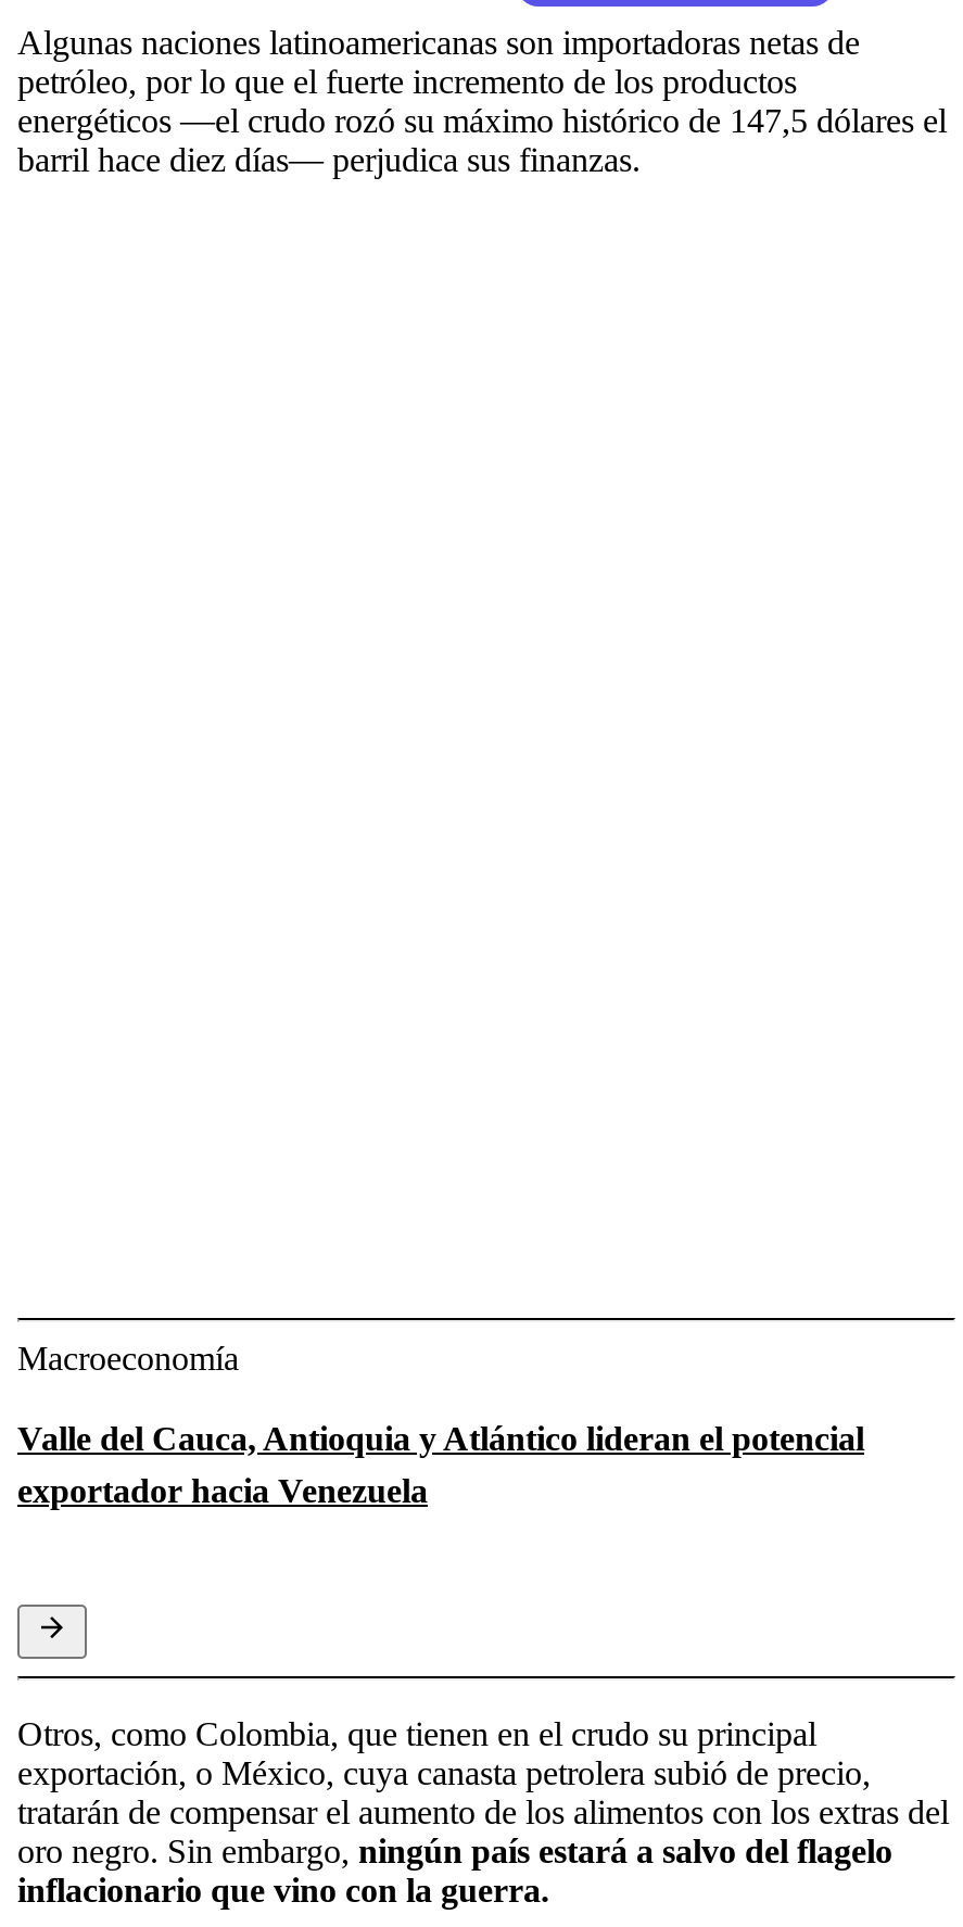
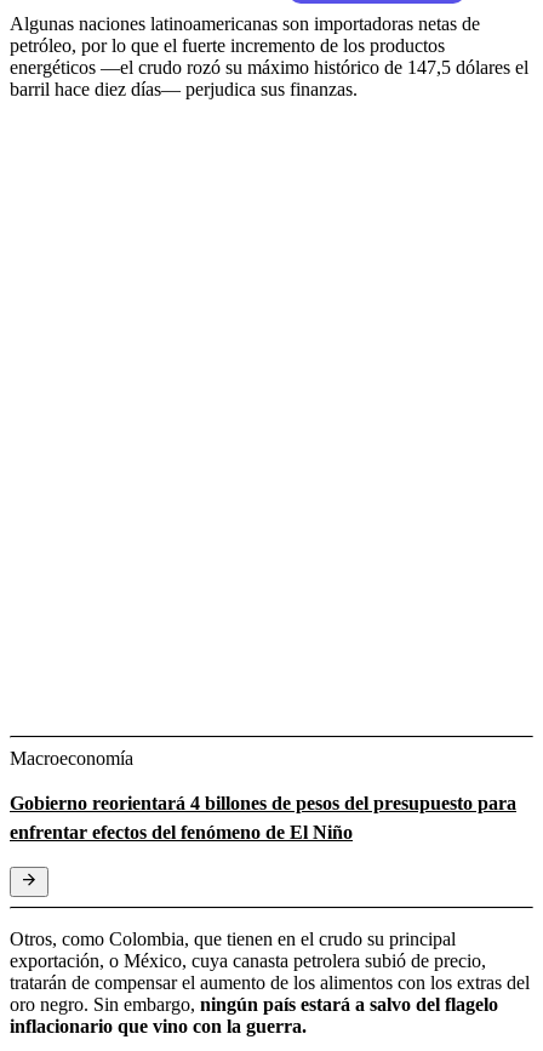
[17,1419,864,1508] Valle del Cauca, Antioquia y Atlántico lideran el potencial | exportador hacia Venezuela -> [10,792,516,842] Gobierno reorientará 4 billones de pesos del presupuesto para | enfrentar efectos del fenómeno de El Niño

